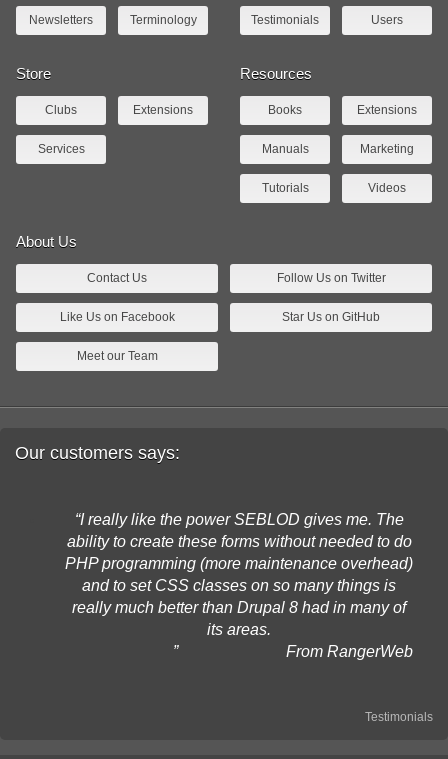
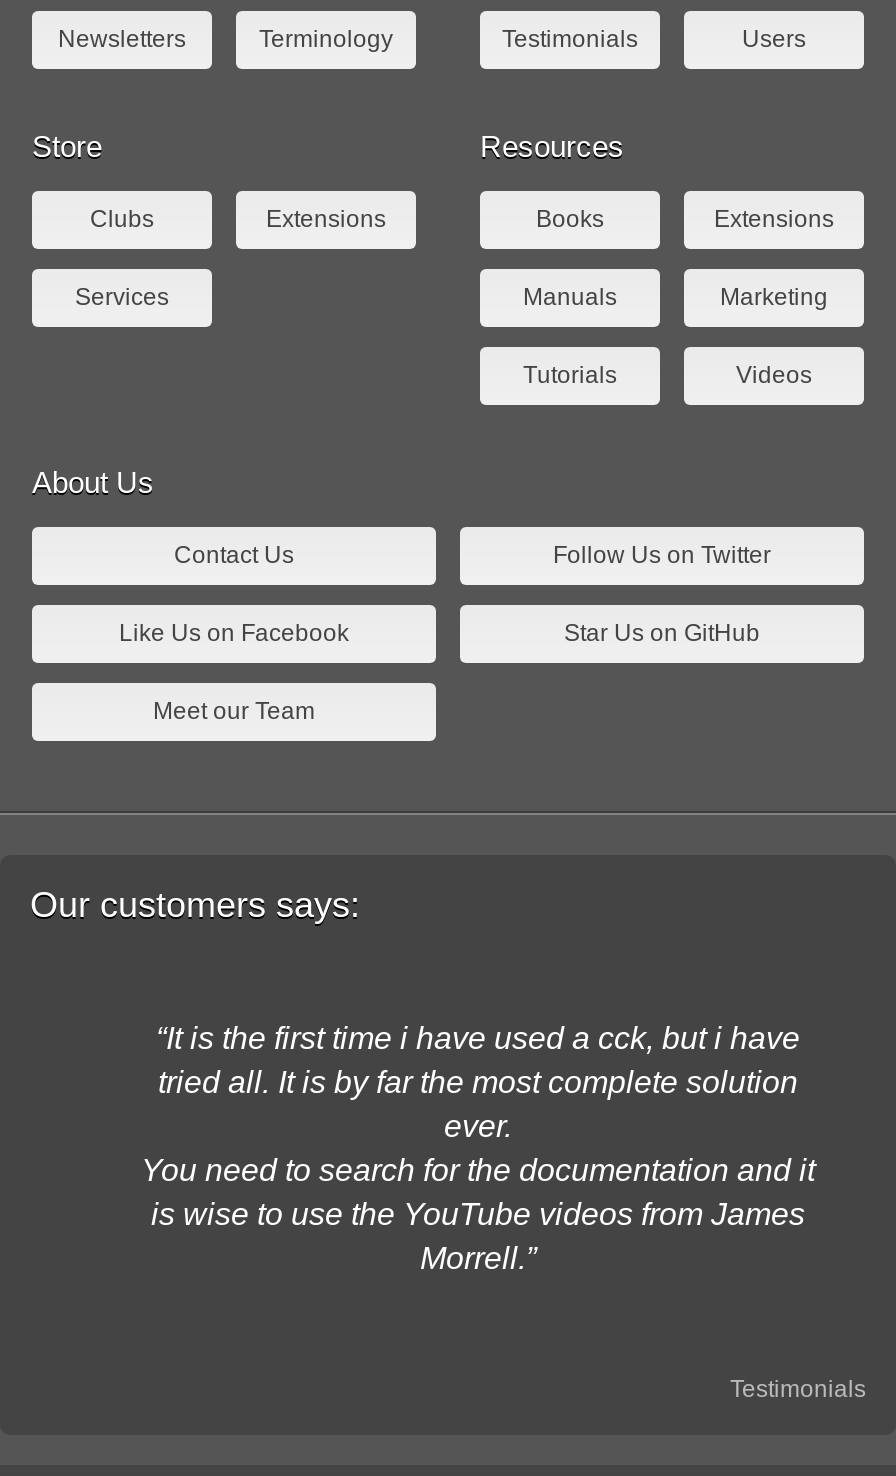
[65,511,413,660] I really like the power SEBLOD gives me. The | ability to create these forms without needed to do | PHP programming (more maintenance overhead) | and to set CSS classes on so many things is | really much better than Drupal 8 had in many of | its areas. | From RangerWeb -> [141,1020,815,1274] It is the first time i have used a cck, but i have | tried all. It is by far the most complete solution | ever. | You need to search for the documentation and it | is wise to use the YouTube videos from James | Morrell.

